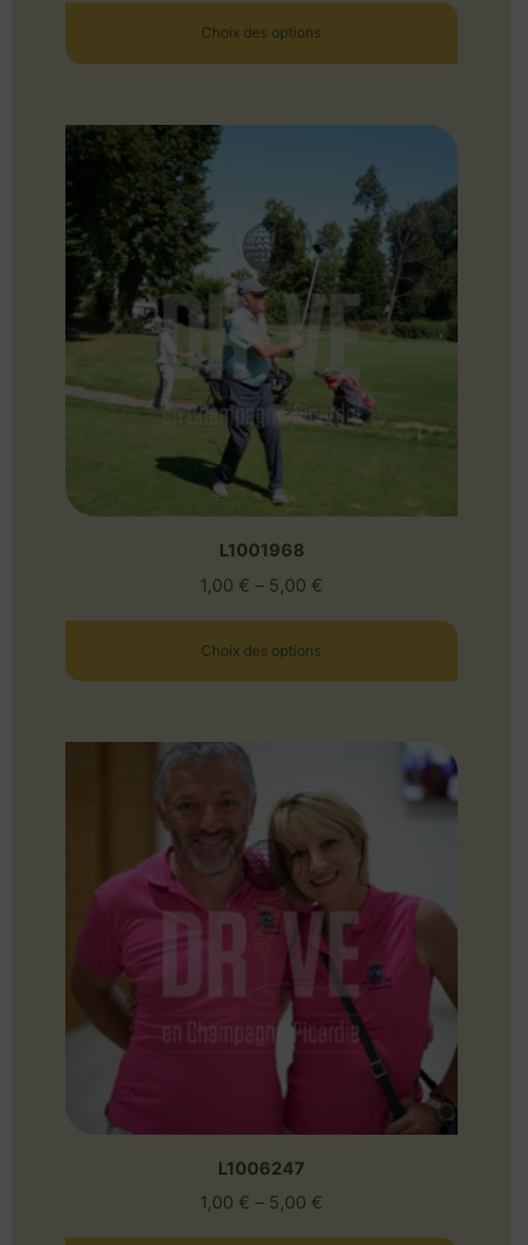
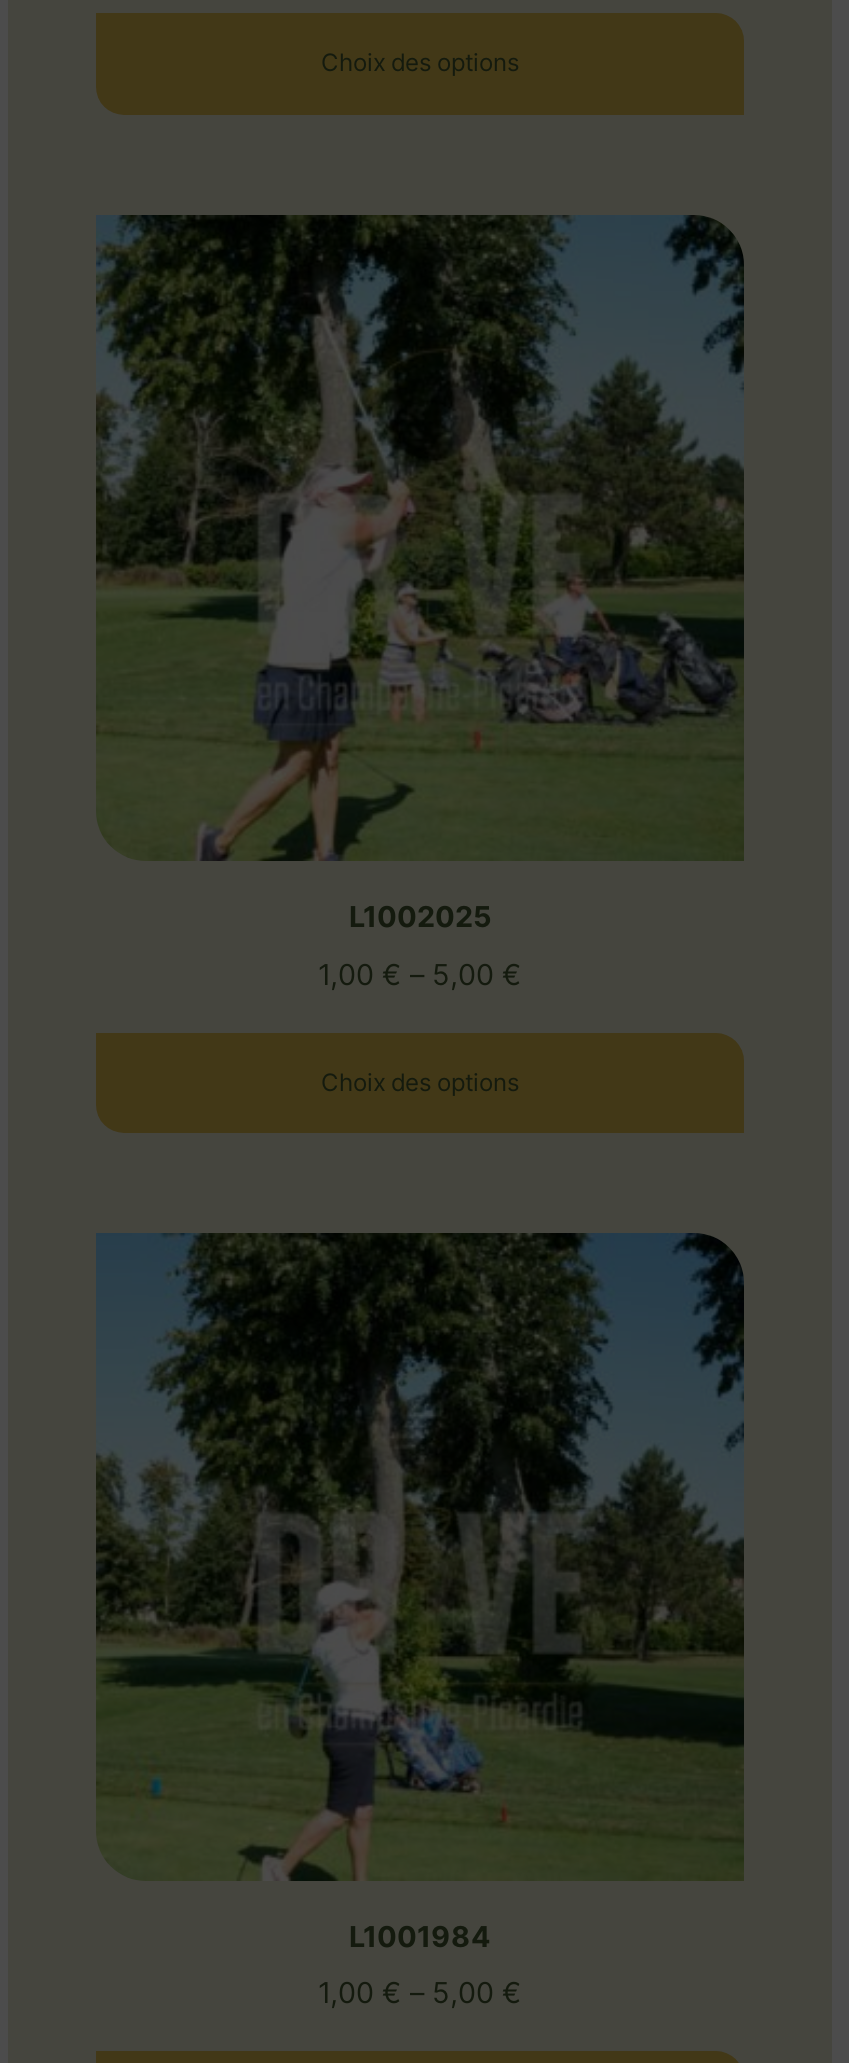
[64,124,459,560] [image] | L1001968 -> [96,213,746,934] [image] | L1002025
[64,741,459,1178] [image] | L1006247 -> [96,1231,746,1953] [image] | L1001984

